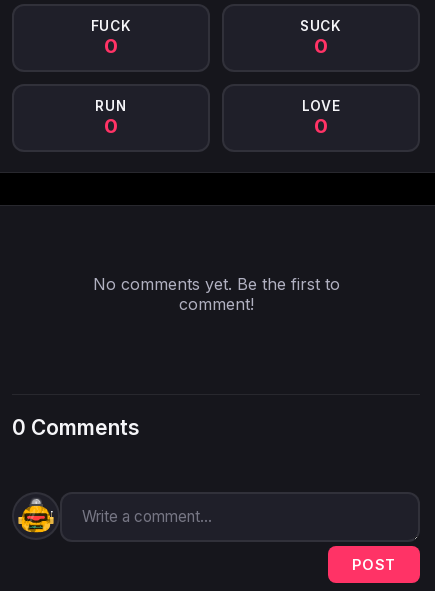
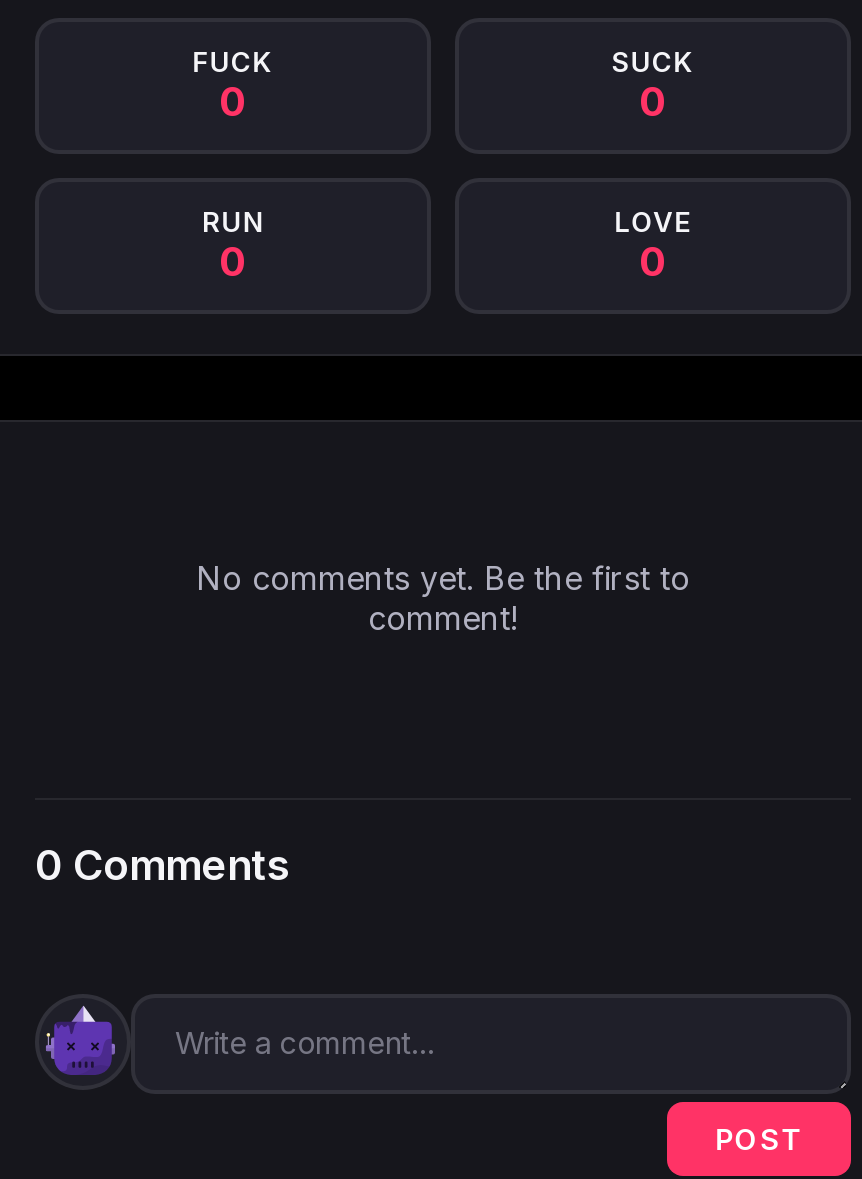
[17,499,55,533] [image] -> [45,1008,119,1076] [image]

